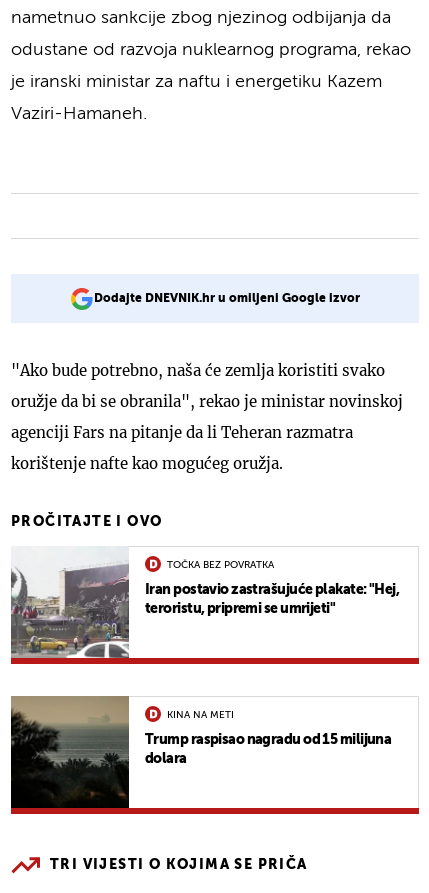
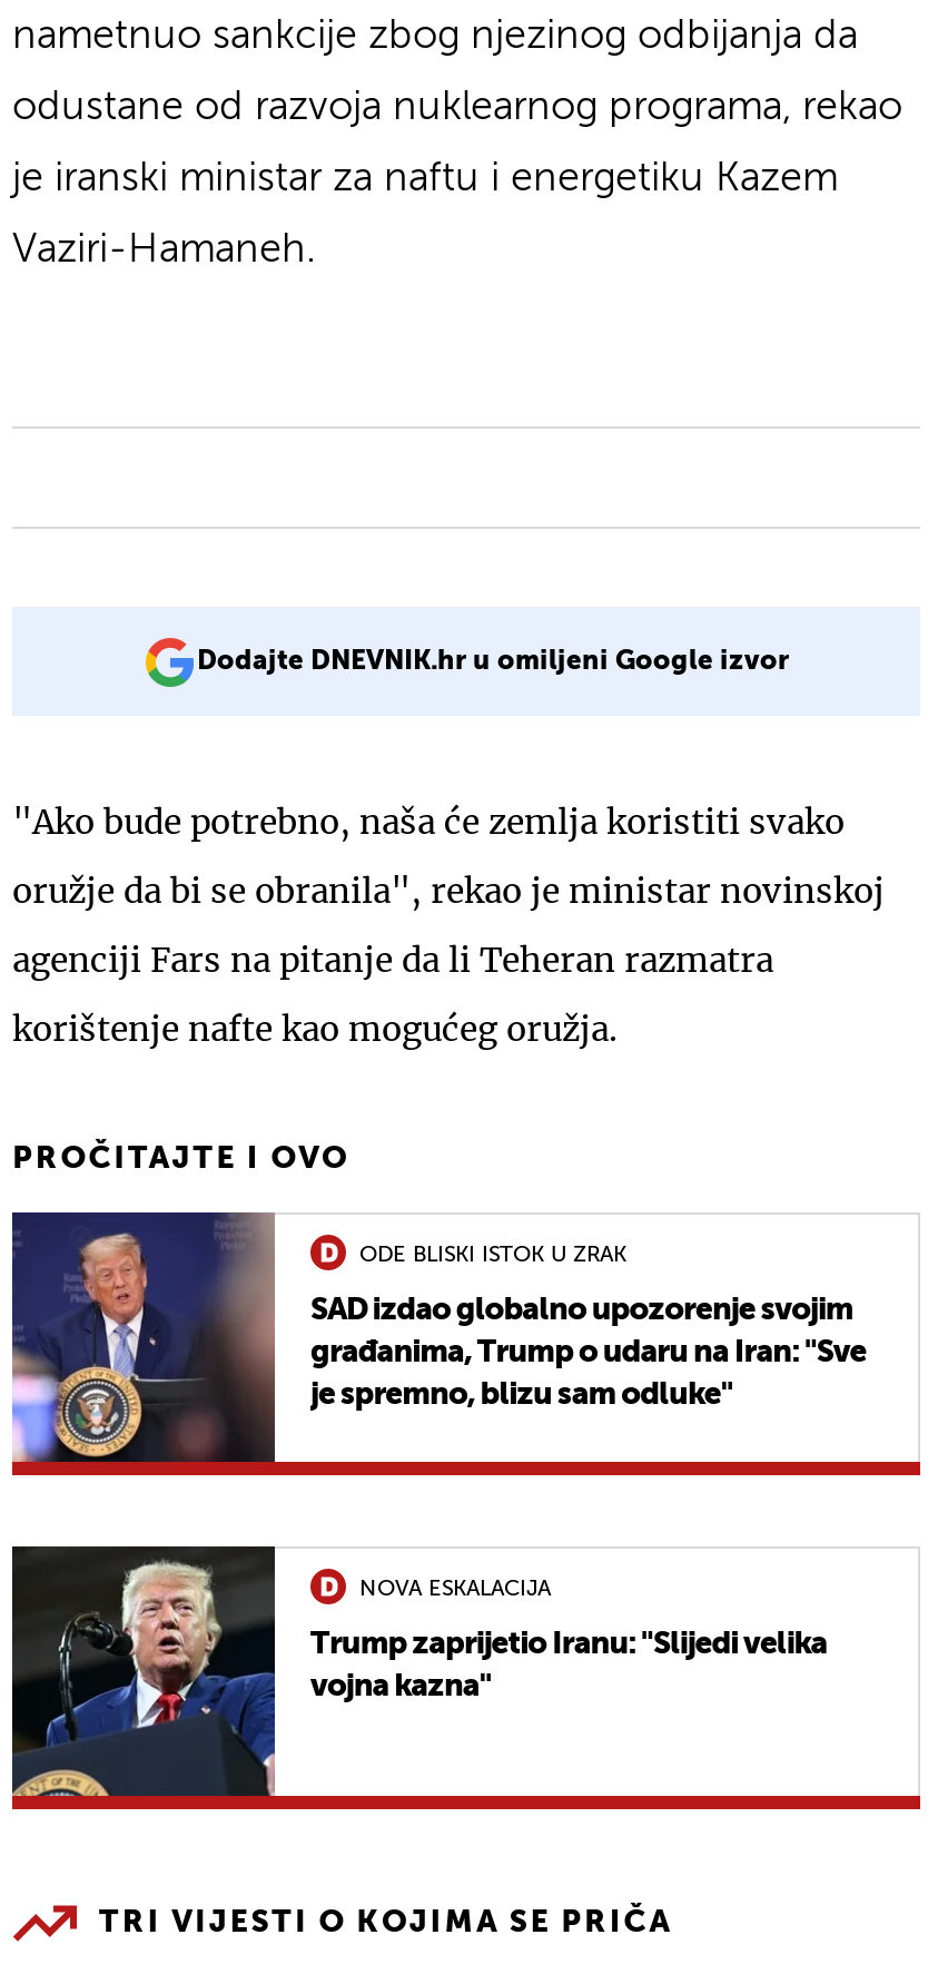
[10,546,399,659] [image] | Iran postavio zastrašujuće plakate: "Hej, | teroristu, pripremi se umrijeti" -> [10,1210,866,1464] [image] | SAD izdao globalno upozorenje svojim | građanima, Trump o udaru na Iran: "Sve | je spremno, blizu sam odluke"
[167,560,274,570] TOČKA BEZ POVRATKA -> [359,1243,626,1265] ODE BLISKI ISTOK U ZRAK
[10,695,391,809] [image] | Trump raspisao nagradu od 15 milijuna | dolara -> [10,1544,827,1798] [image] | Trump zaprijetio Iranu: "Slijedi velika | vojna kazna"
[167,710,234,720] KINA NA METI -> [359,1577,551,1599] NOVA ESKALACIJA

